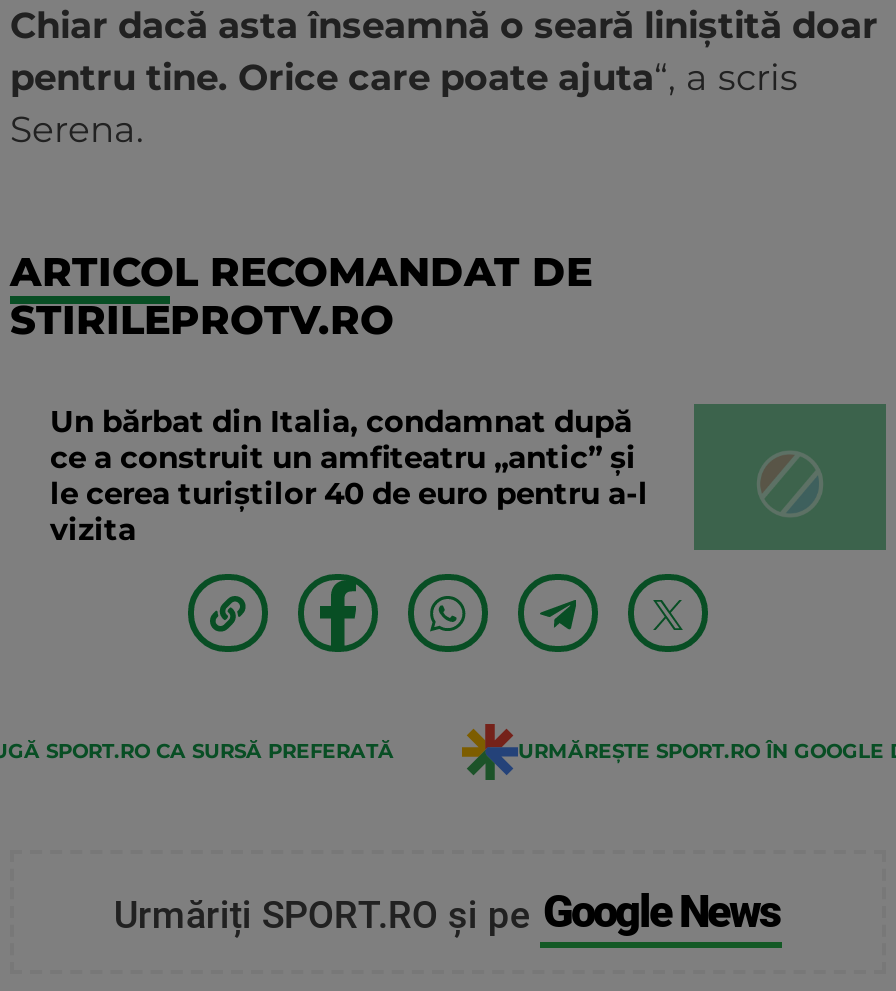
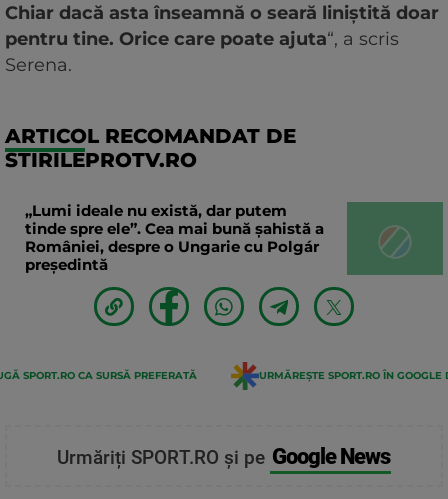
[50,403,648,549] Un bărbat din Italia, condamnat după | ce a construit un amfiteatru „antic” și | le cerea turiștilor 40 de euro pentru a-l | vizita -> [25,201,324,274] „Lumi ideale nu există, dar putem | tinde spre ele”. Cea mai bună șahistă a | României, despre o Ungarie cu Polgár | președintă

